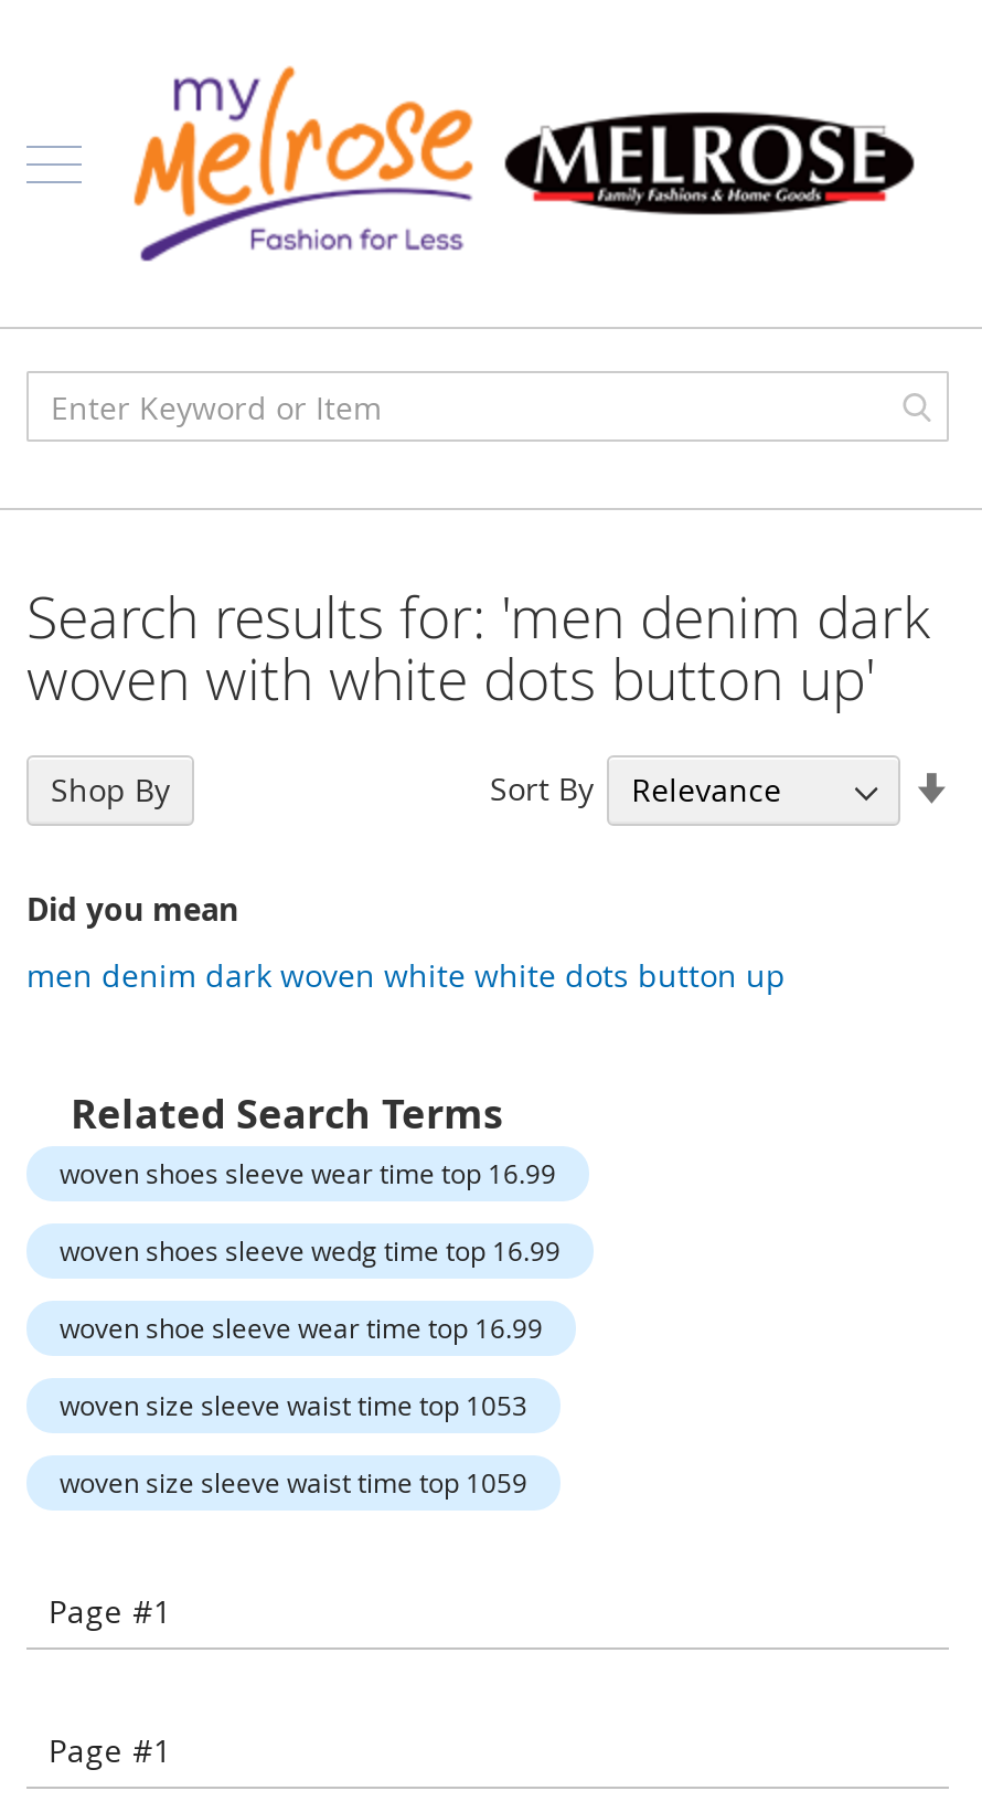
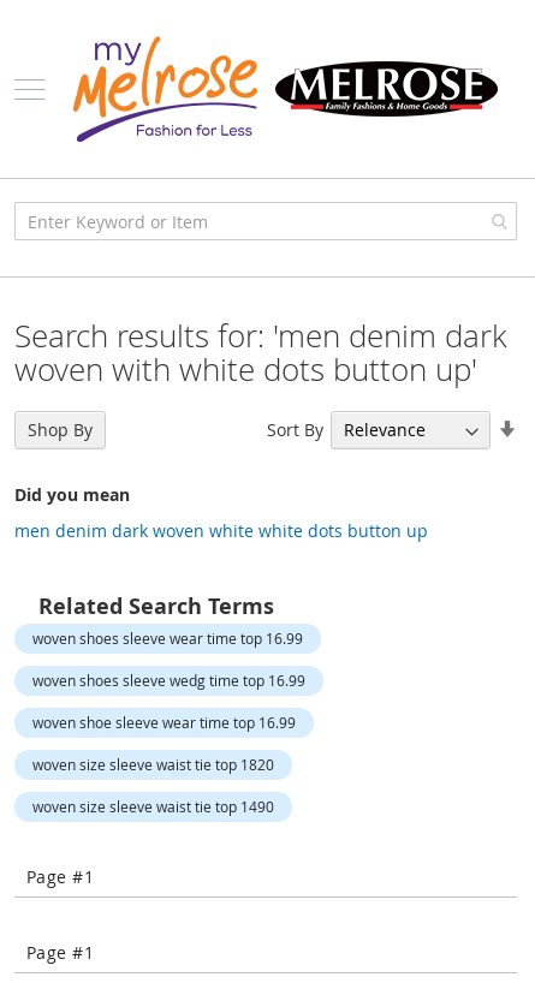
[60,1387,527,1422] woven size sleeve waist time top 1053 -> [32,755,274,774] woven size sleeve waist tie top 1820
[60,1464,527,1500] woven size sleeve waist time top 1059 -> [32,797,274,816] woven size sleeve waist tie top 1490

